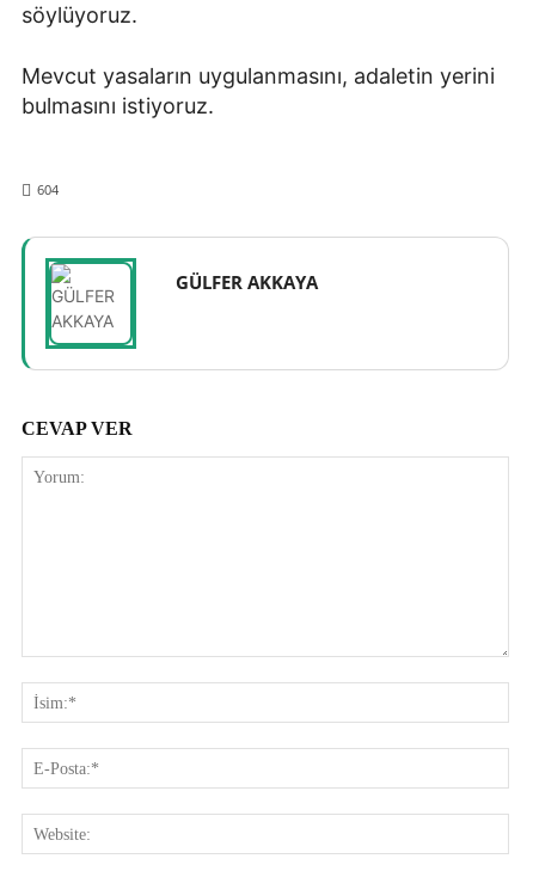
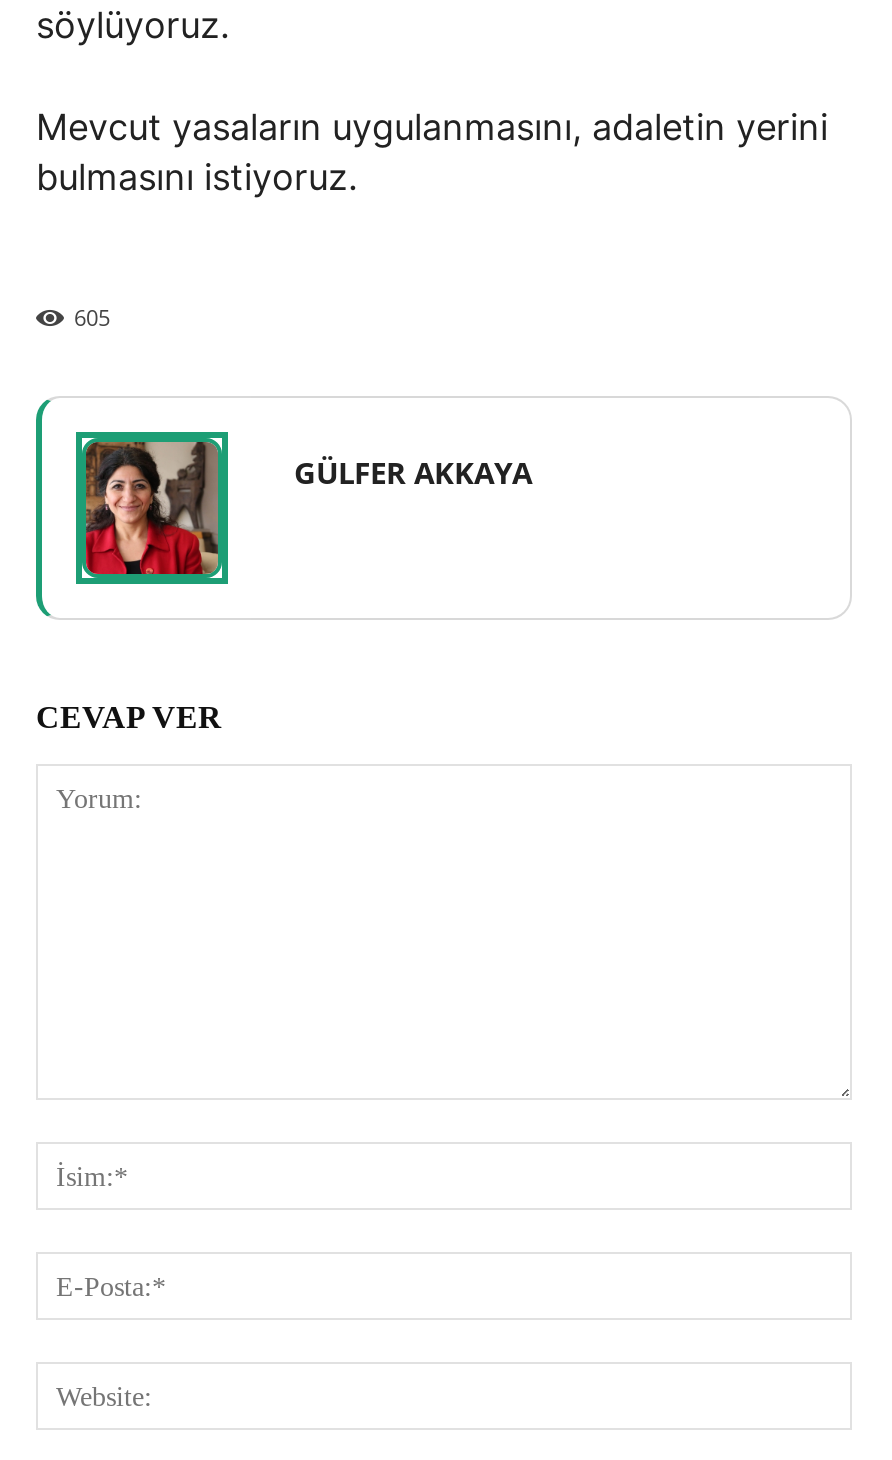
[37,180,59,198] 604 -> [74,302,110,332] 605
[50,263,131,344] [image] -> [84,440,220,576] [image]

